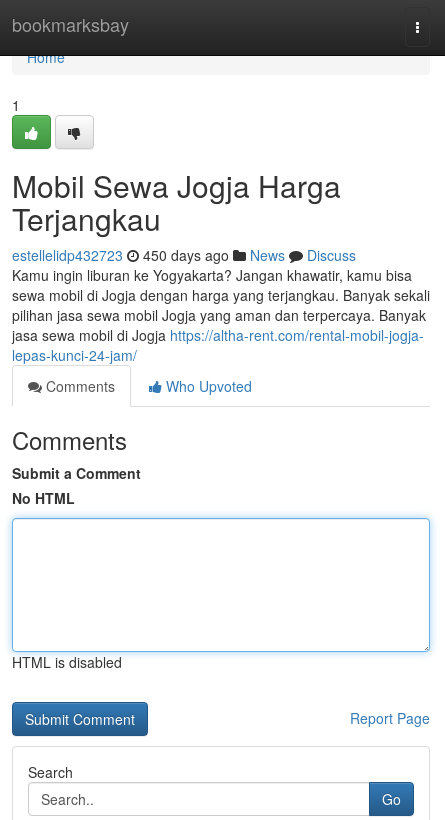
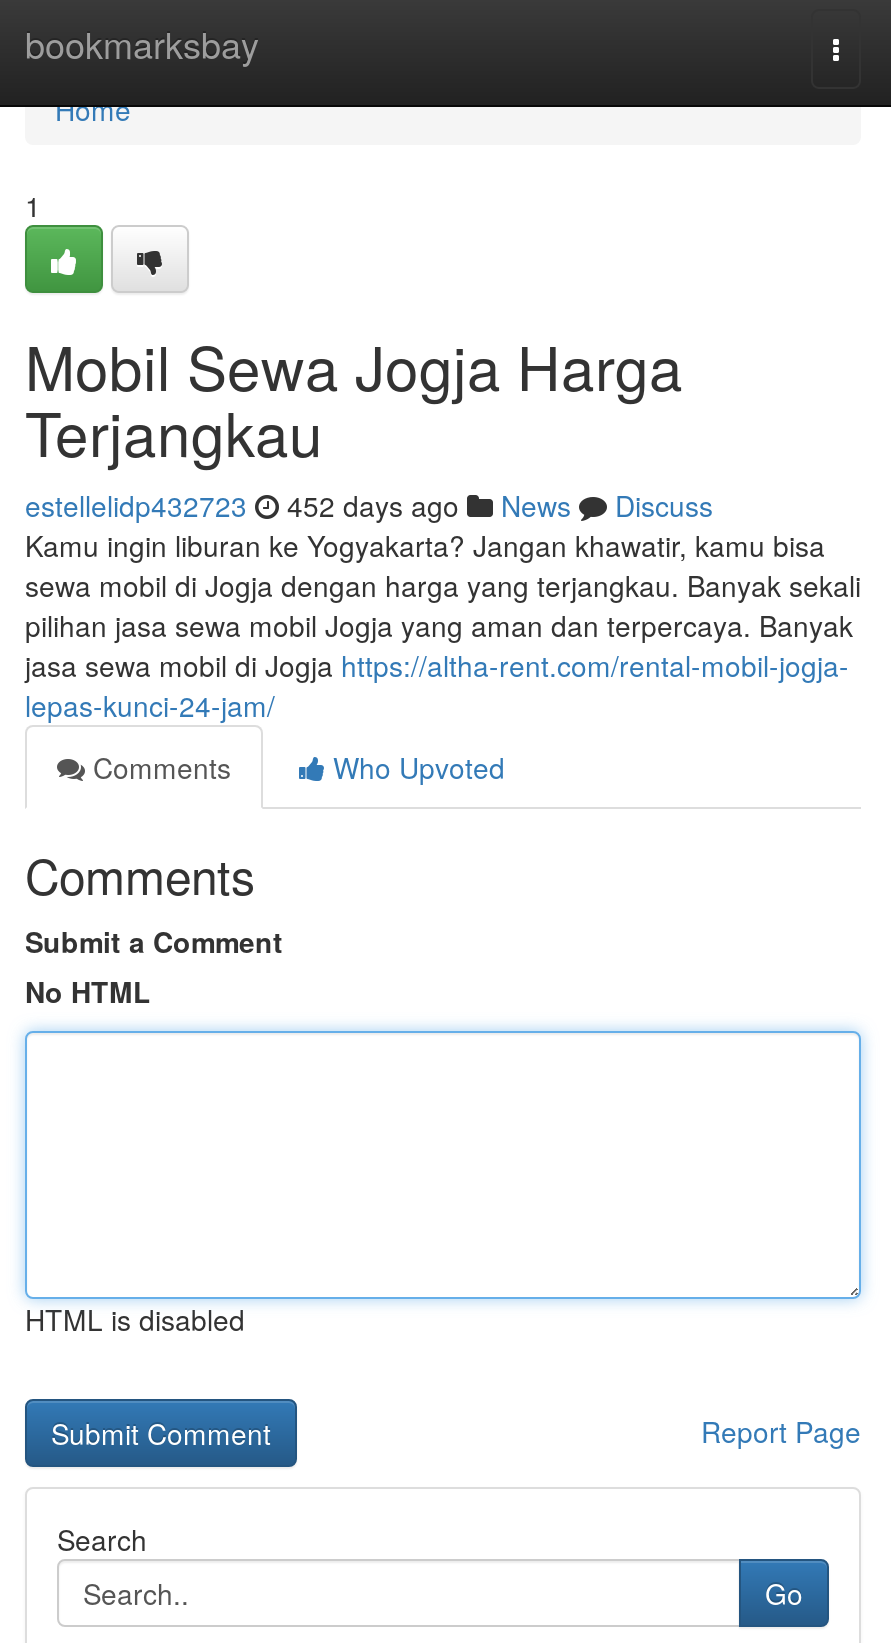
[12,245,356,265] estellelidp432723 450 days ago News Discuss -> [25,485,713,525] estellelidp432723 452 days ago News Discuss

